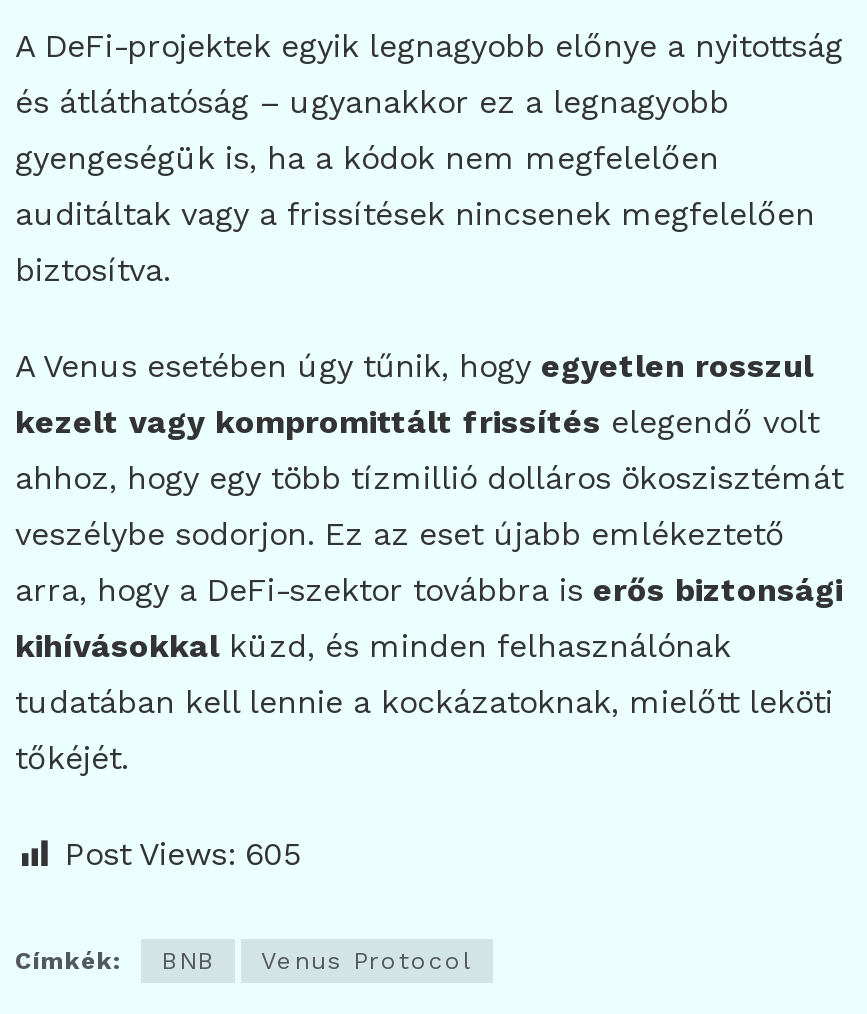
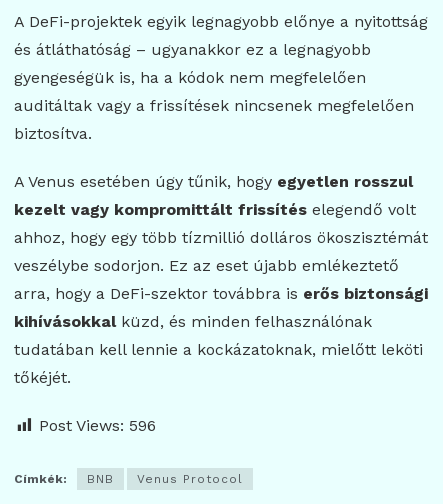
[65,835,301,873] Post Views: 605 -> [39,416,156,435] Post Views: 596

